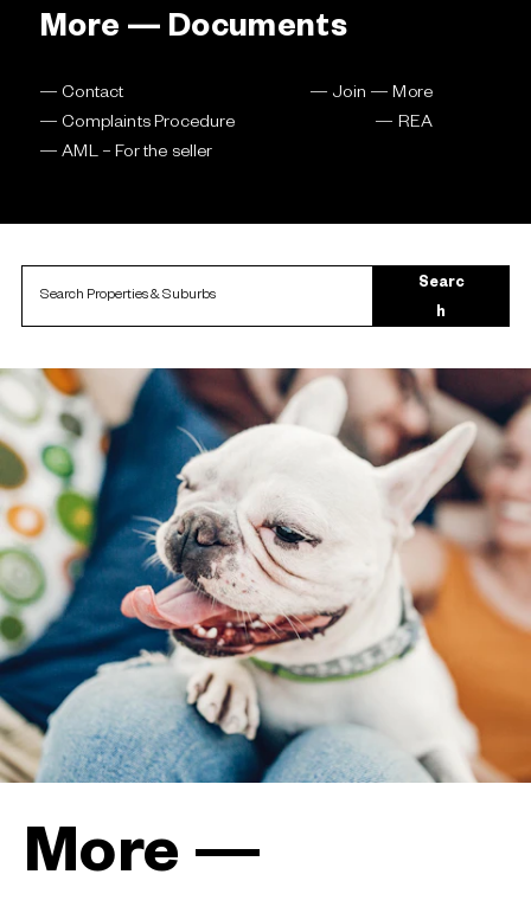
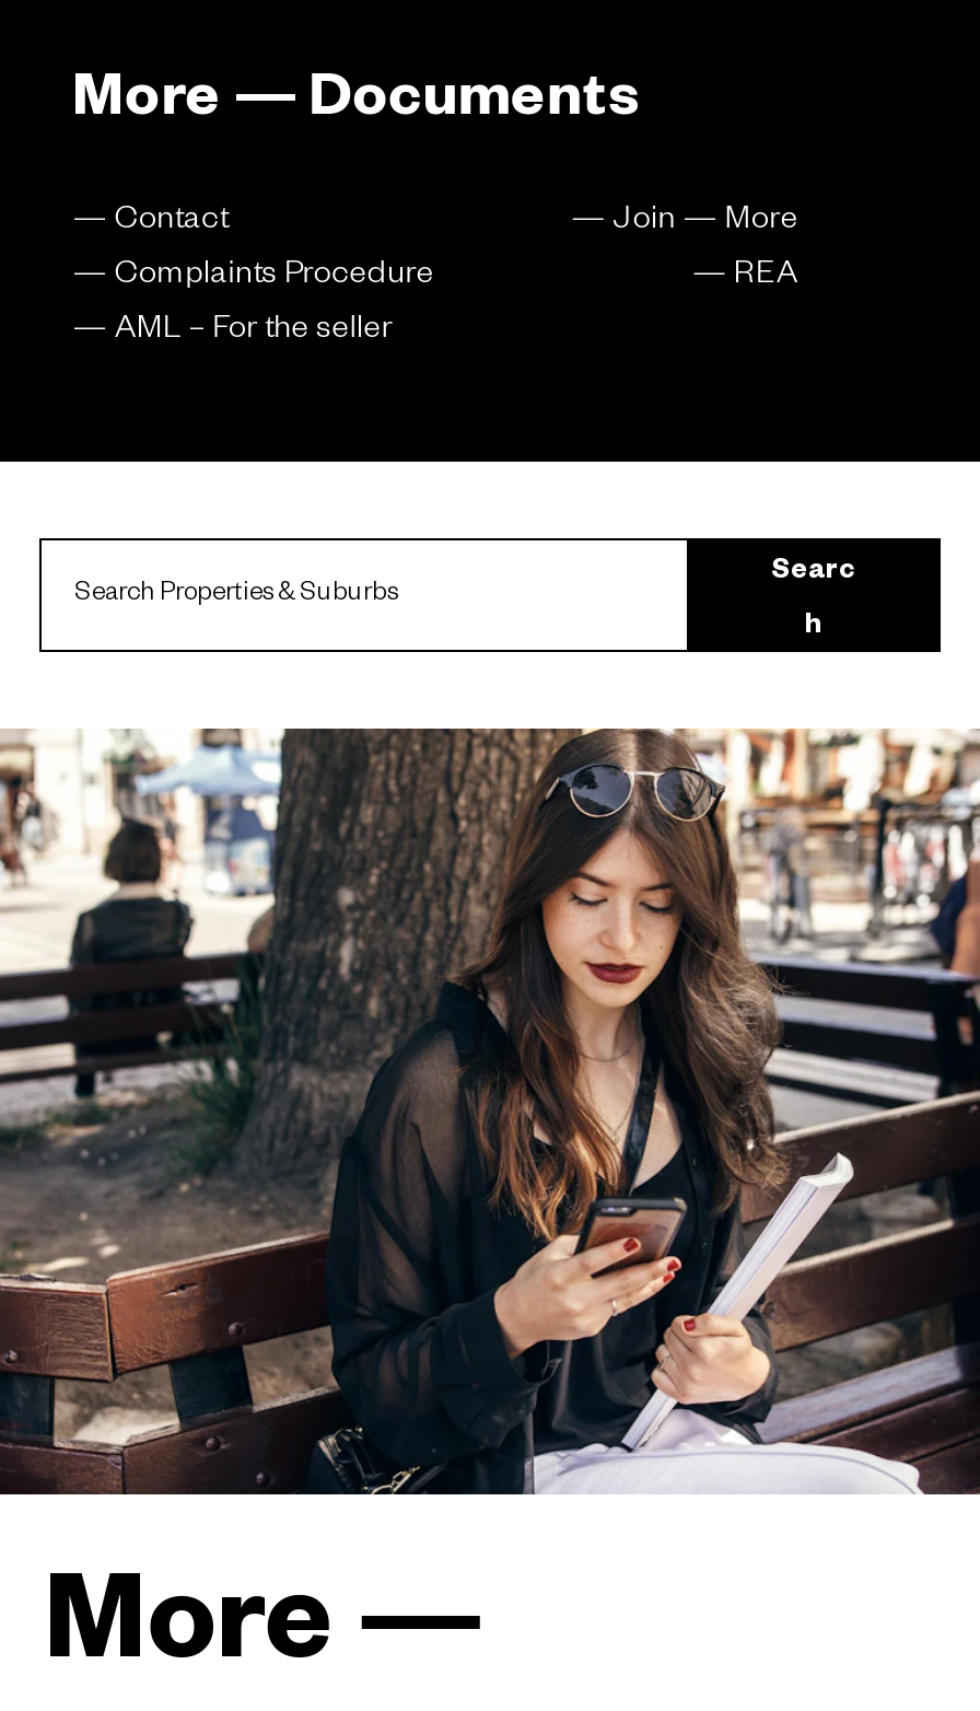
[4,367,527,784] [image] -> [7,729,973,1497] [image]

